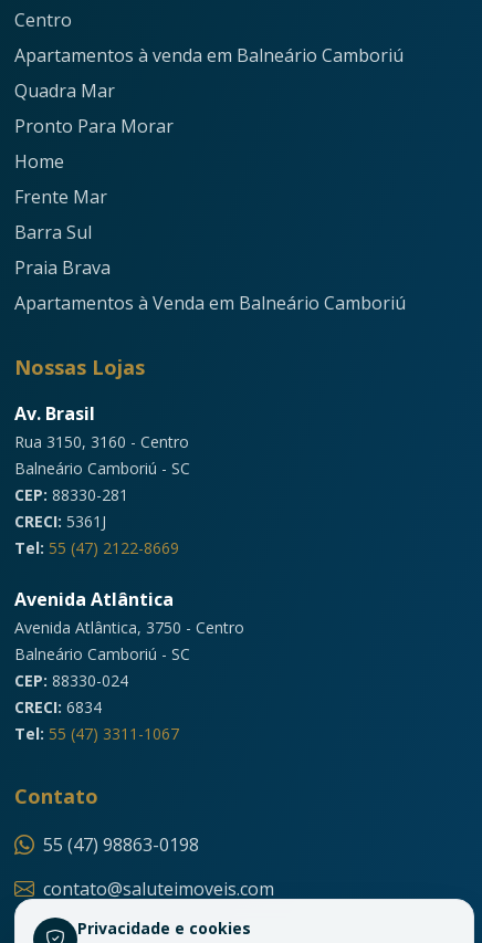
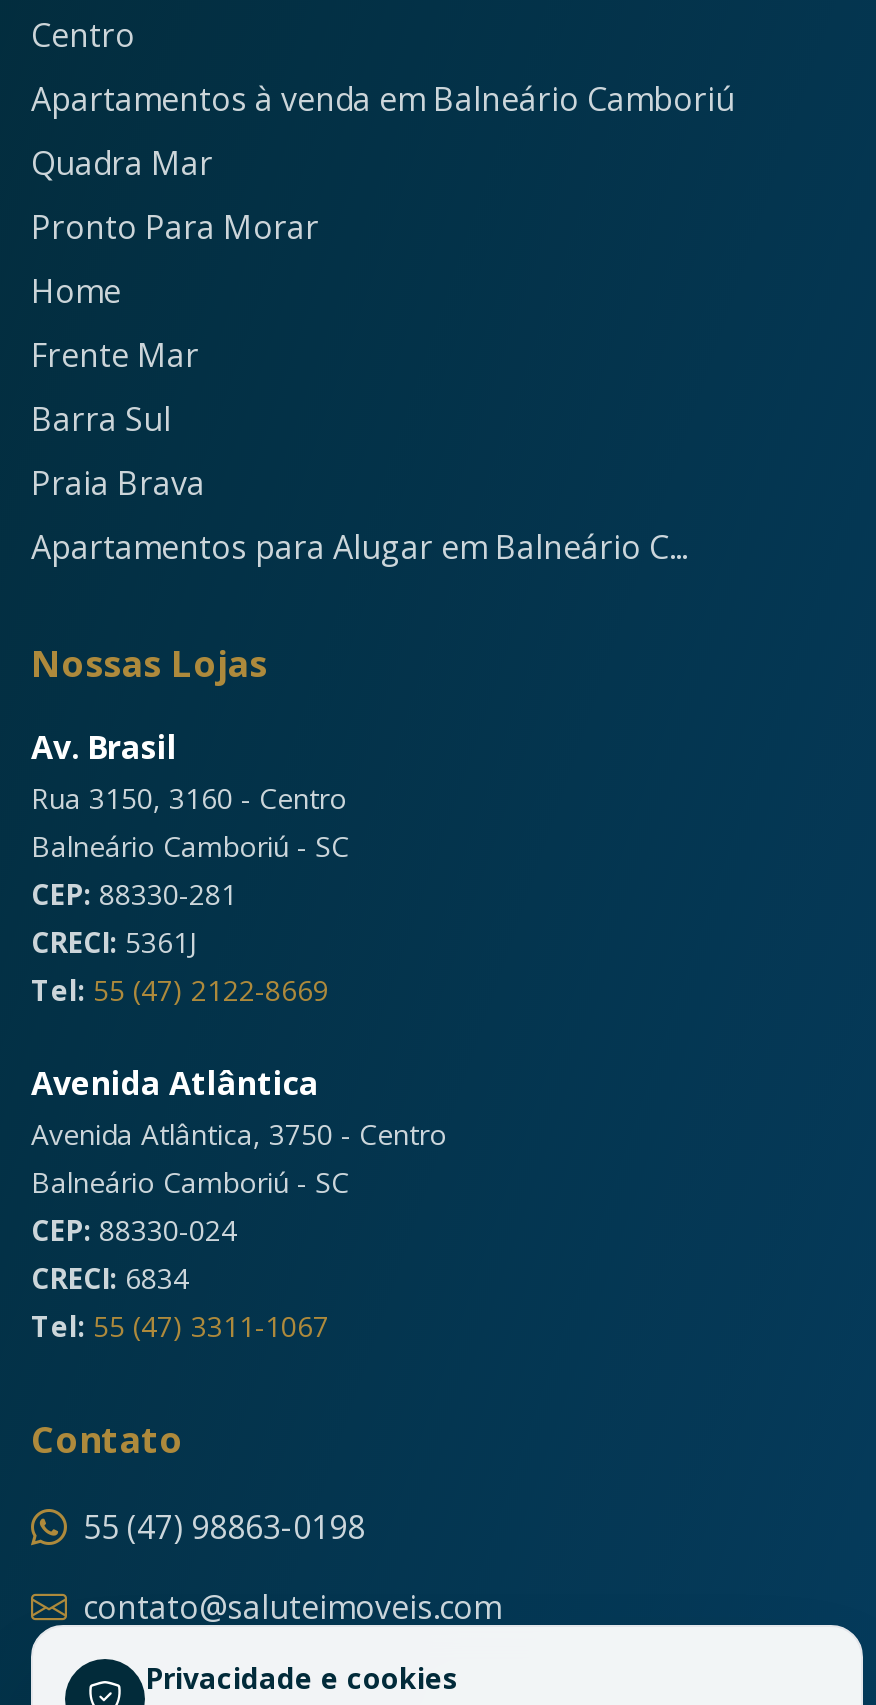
[14,291,406,315] Apartamentos à Venda em Balneário Camboriú -> [31,525,687,569] Apartamentos para Alugar em Balneário C...

